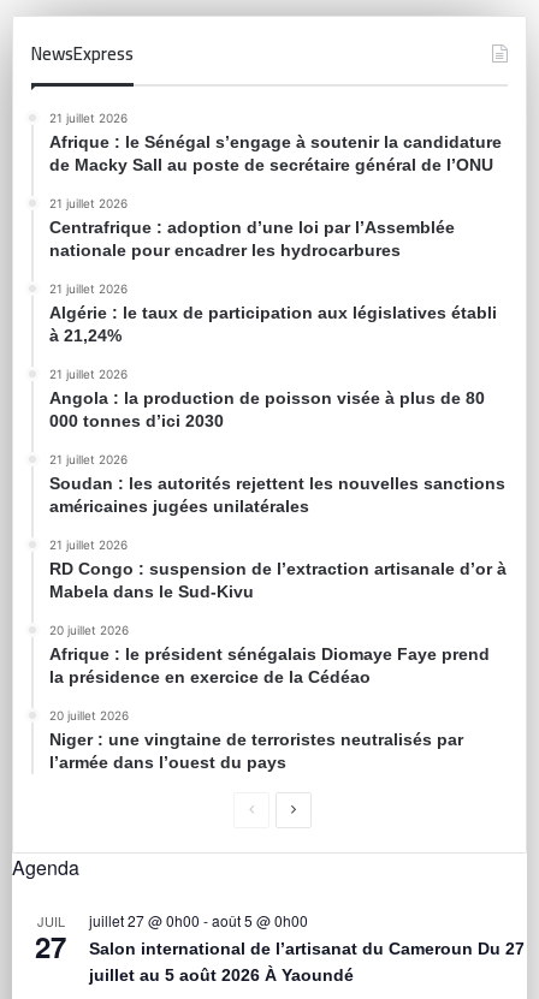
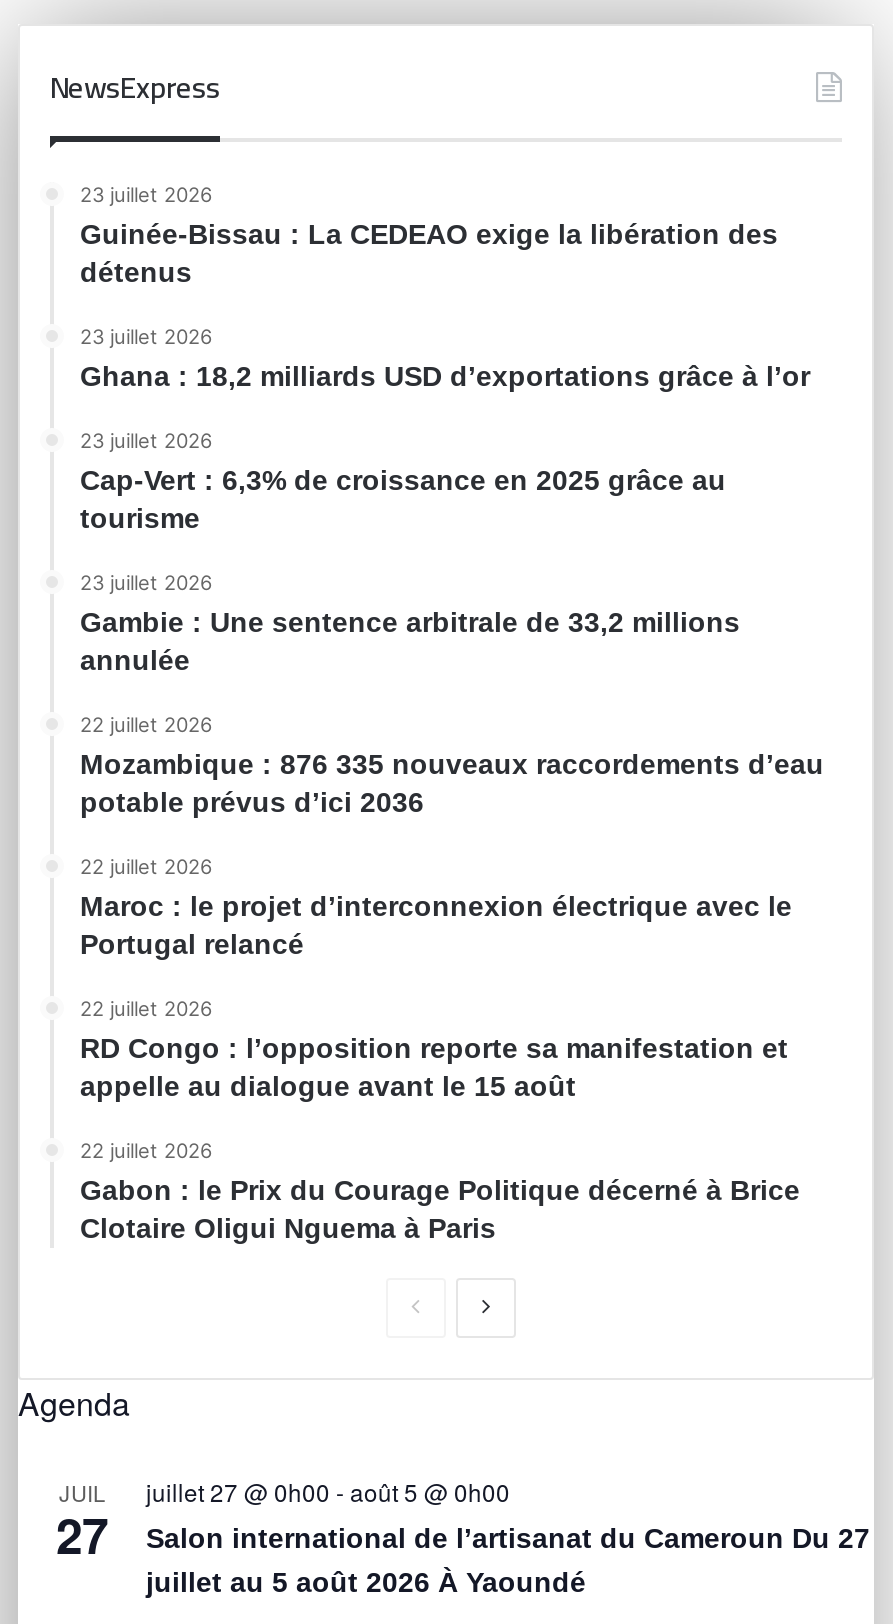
[49,111,502,174] 21 juillet 2026 | Afrique : le Sénégal s’engage à soutenir la candidature | de Macky Sall au poste de secrétaire général de l’ONU -> [80,182,778,288] 23 juillet 2026 | Guinée-Bissau : La CEDEAO exige la libération des | détenus
[49,196,455,260] 21 juillet 2026 | Centrafrique : adoption d’une loi par l’Assemblée | nationale pour encadrer les hydrocarbures -> [80,324,810,392] 23 juillet 2026 | Ghana : 18,2 milliards USD d’exportations grâce à l’or
[49,281,497,345] 21 juillet 2026 | Algérie : le taux de participation aux législatives établi | à 21,24% -> [80,428,726,534] 23 juillet 2026 | Cap-Vert : 6,3% de croissance en 2025 grâce au | tourisme
[49,367,485,430] 21 juillet 2026 | Angola : la production de poisson visée à plus de 80 | 000 tonnes d’ici 2030 -> [80,570,740,676] 23 juillet 2026 | Gambie : Une sentence arbitrale de 33,2 millions | annulée
[49,452,505,516] 21 juillet 2026 | Soudan : les autorités rejettent les nouvelles sanctions | américaines jugées unilatérales -> [80,712,824,818] 22 juillet 2026 | Mozambique : 876 335 nouveaux raccordements d’eau | potable prévus d’ici 2036
[49,537,507,601] 21 juillet 2026 | RD Congo : suspension de l’extraction artisanale d’or à | Mabela dans le Sud-Kivu -> [80,854,792,960] 22 juillet 2026 | Maroc : le projet d’interconnexion électrique avec le | Portugal relancé
[49,623,490,687] 20 juillet 2026 | Afrique : le président sénégalais Diomaye Faye prend | la présidence en exercice de la Cédéao -> [80,996,788,1102] 22 juillet 2026 | RD Congo : l’opposition reporte sa manifestation et | appelle au dialogue avant le 15 août
[49,708,463,772] 20 juillet 2026 | Niger : une vingtaine de terroristes neutralisés par | l’armée dans l’ouest du pays -> [80,1138,800,1244] 22 juillet 2026 | Gabon : le Prix du Courage Politique décerné à Brice | Clotaire Oligui Nguema à Paris

